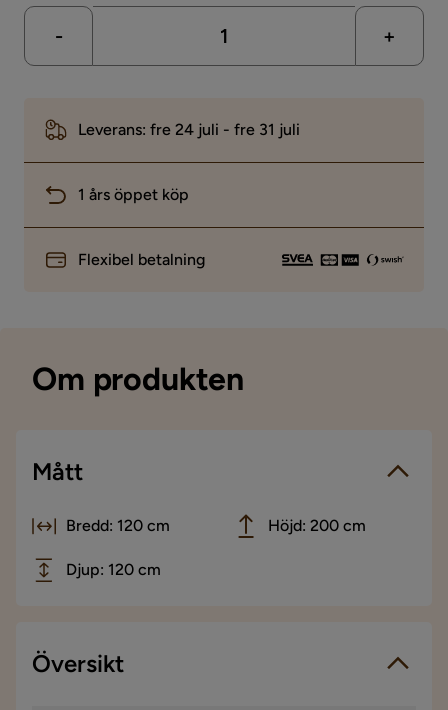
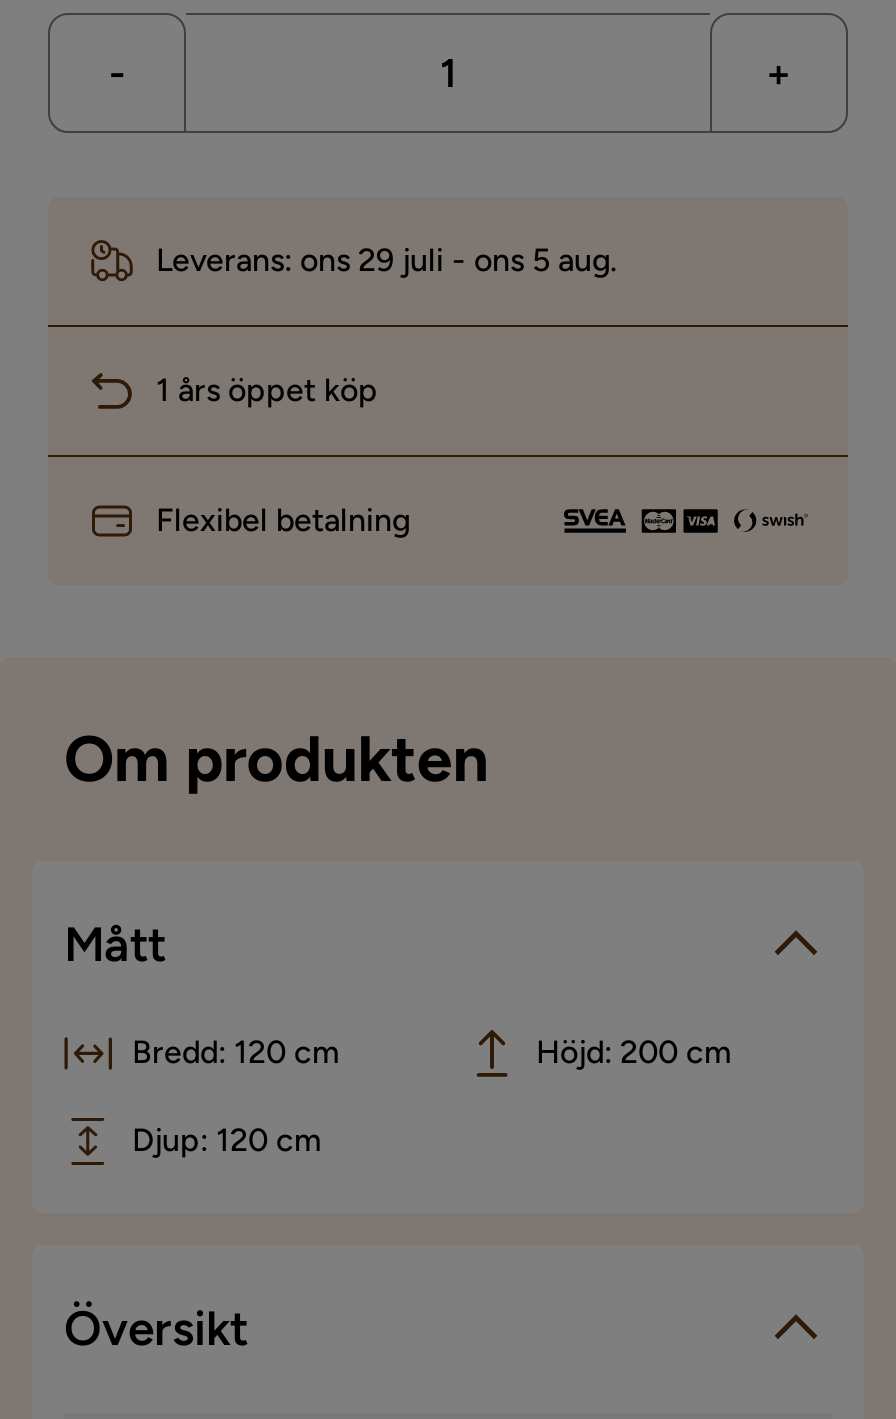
[78,120,300,139] Leverans: fre 24 juli - fre 31 juli -> [156,241,618,279] Leverans: ons 29 juli - ons 5 aug.

